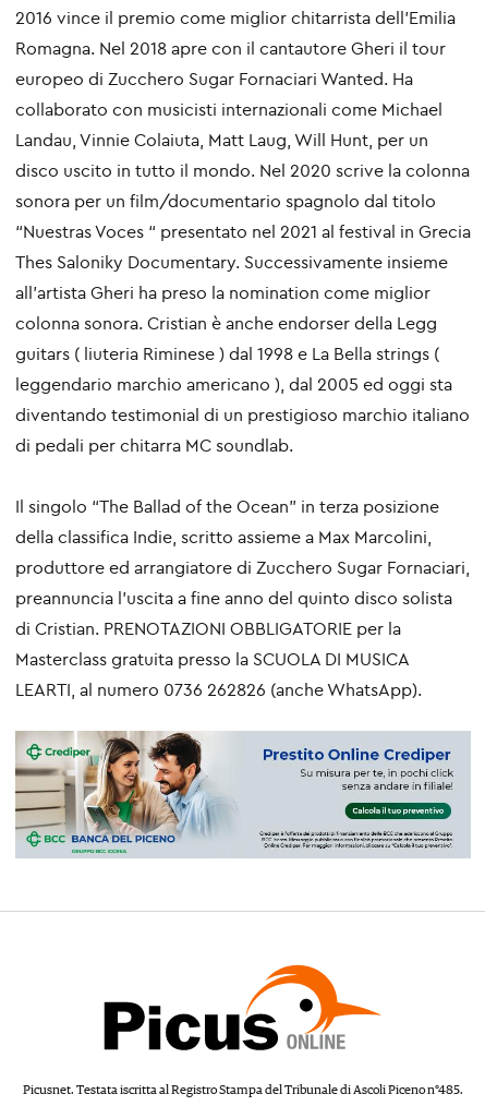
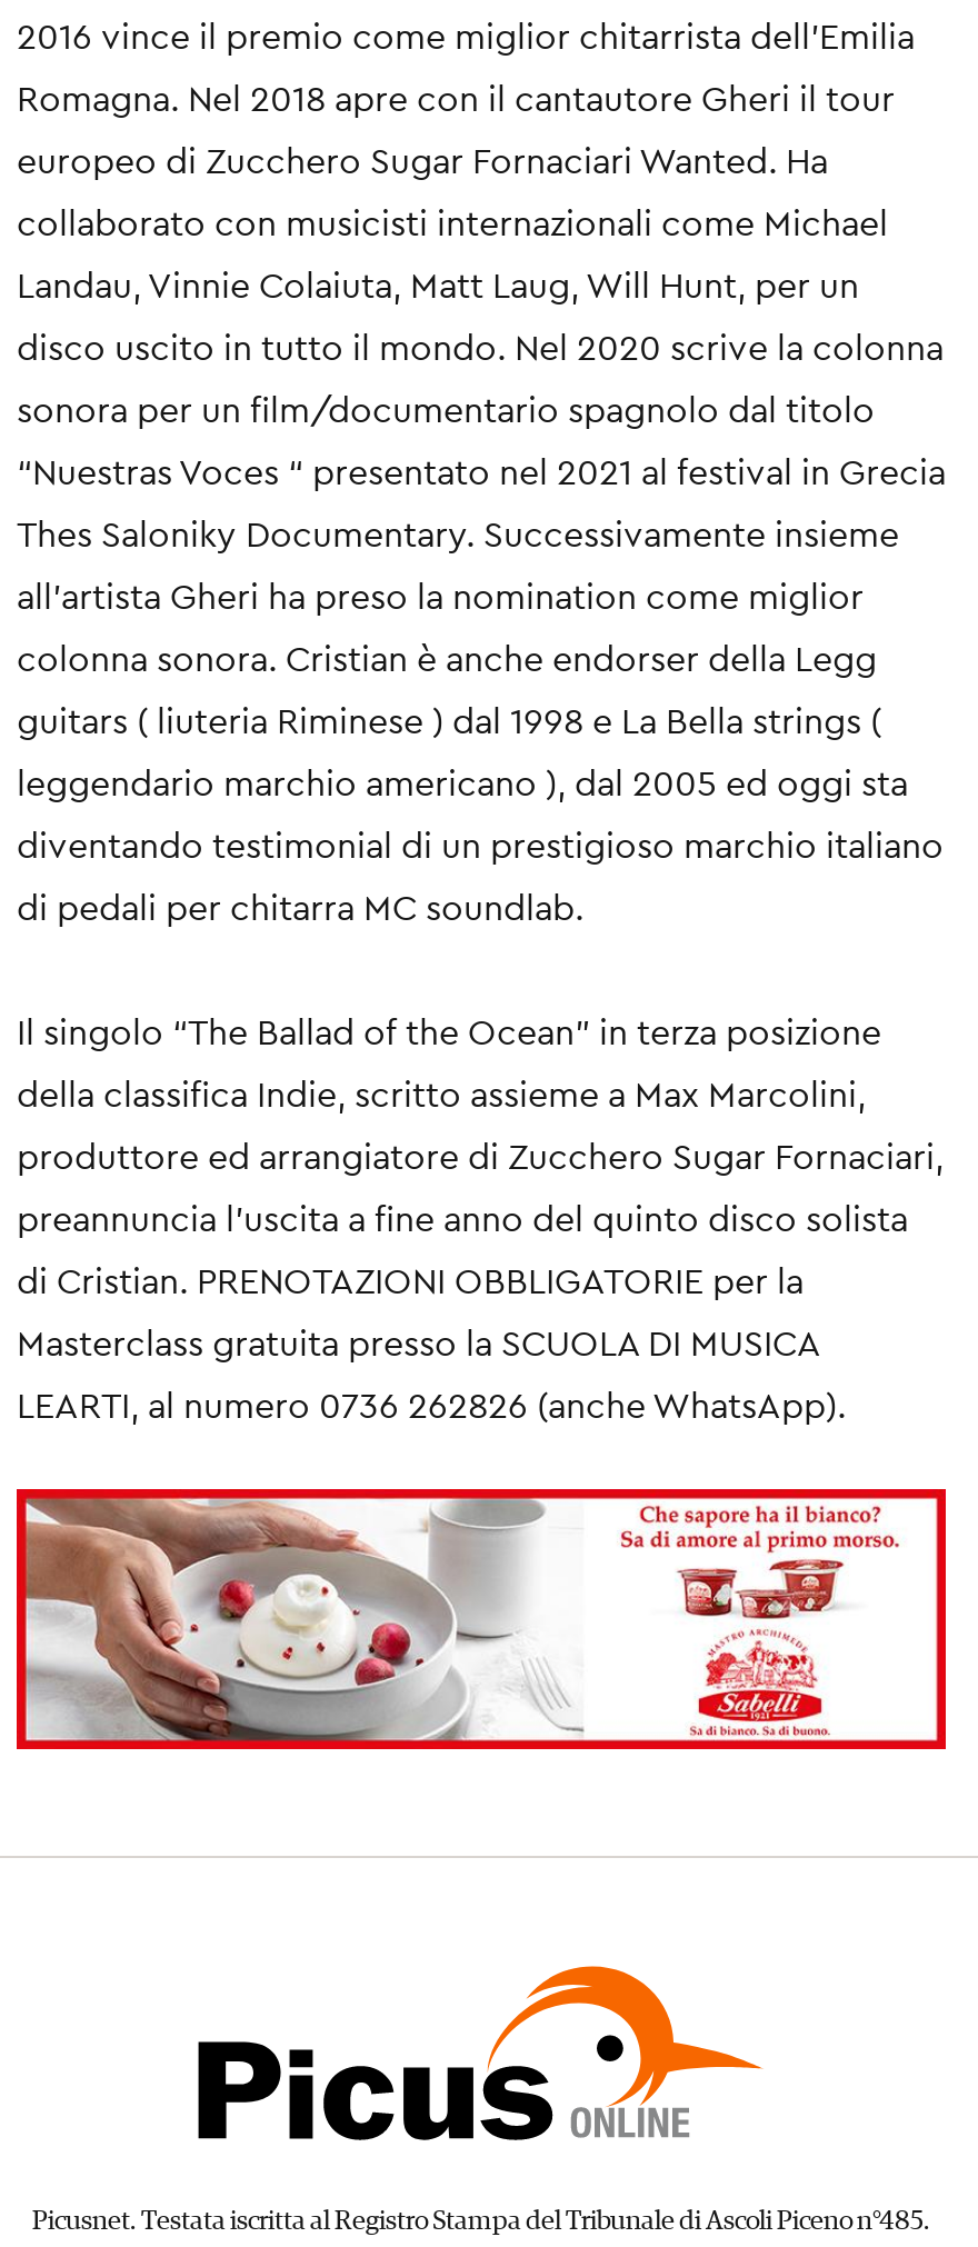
[14,731,471,858] [image] -> [14,1487,948,1751] [image]

